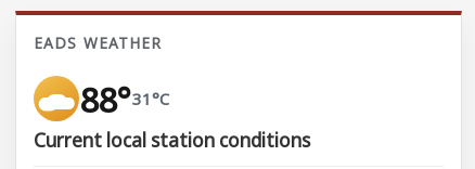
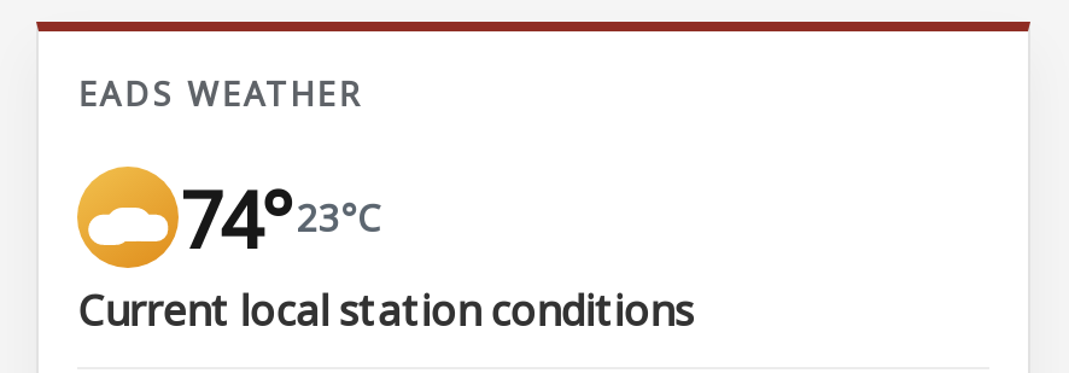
[80,76,169,122] 88° 31°C -> [180,166,379,270] 74° 23°C

